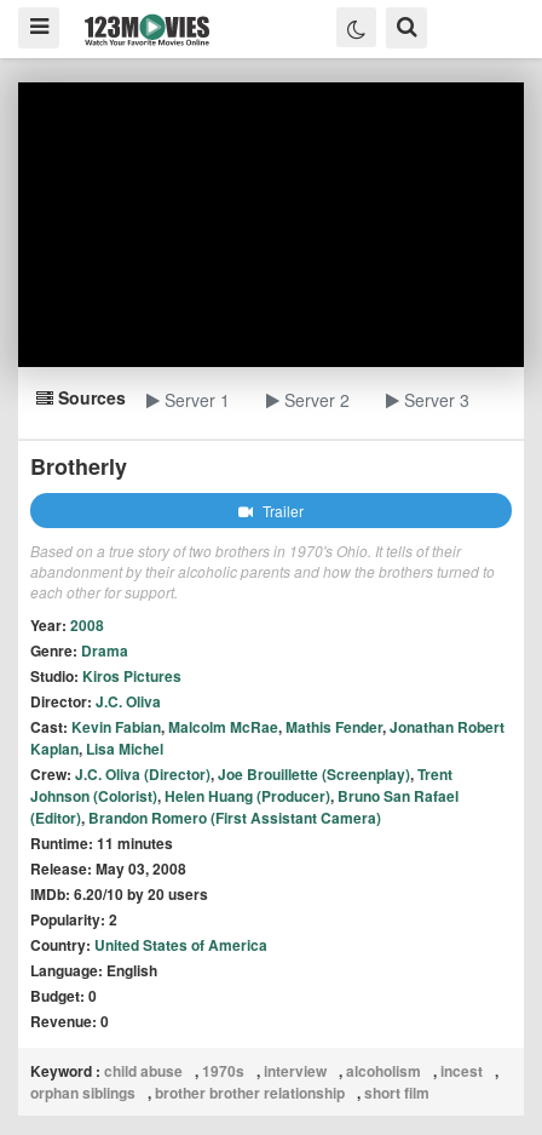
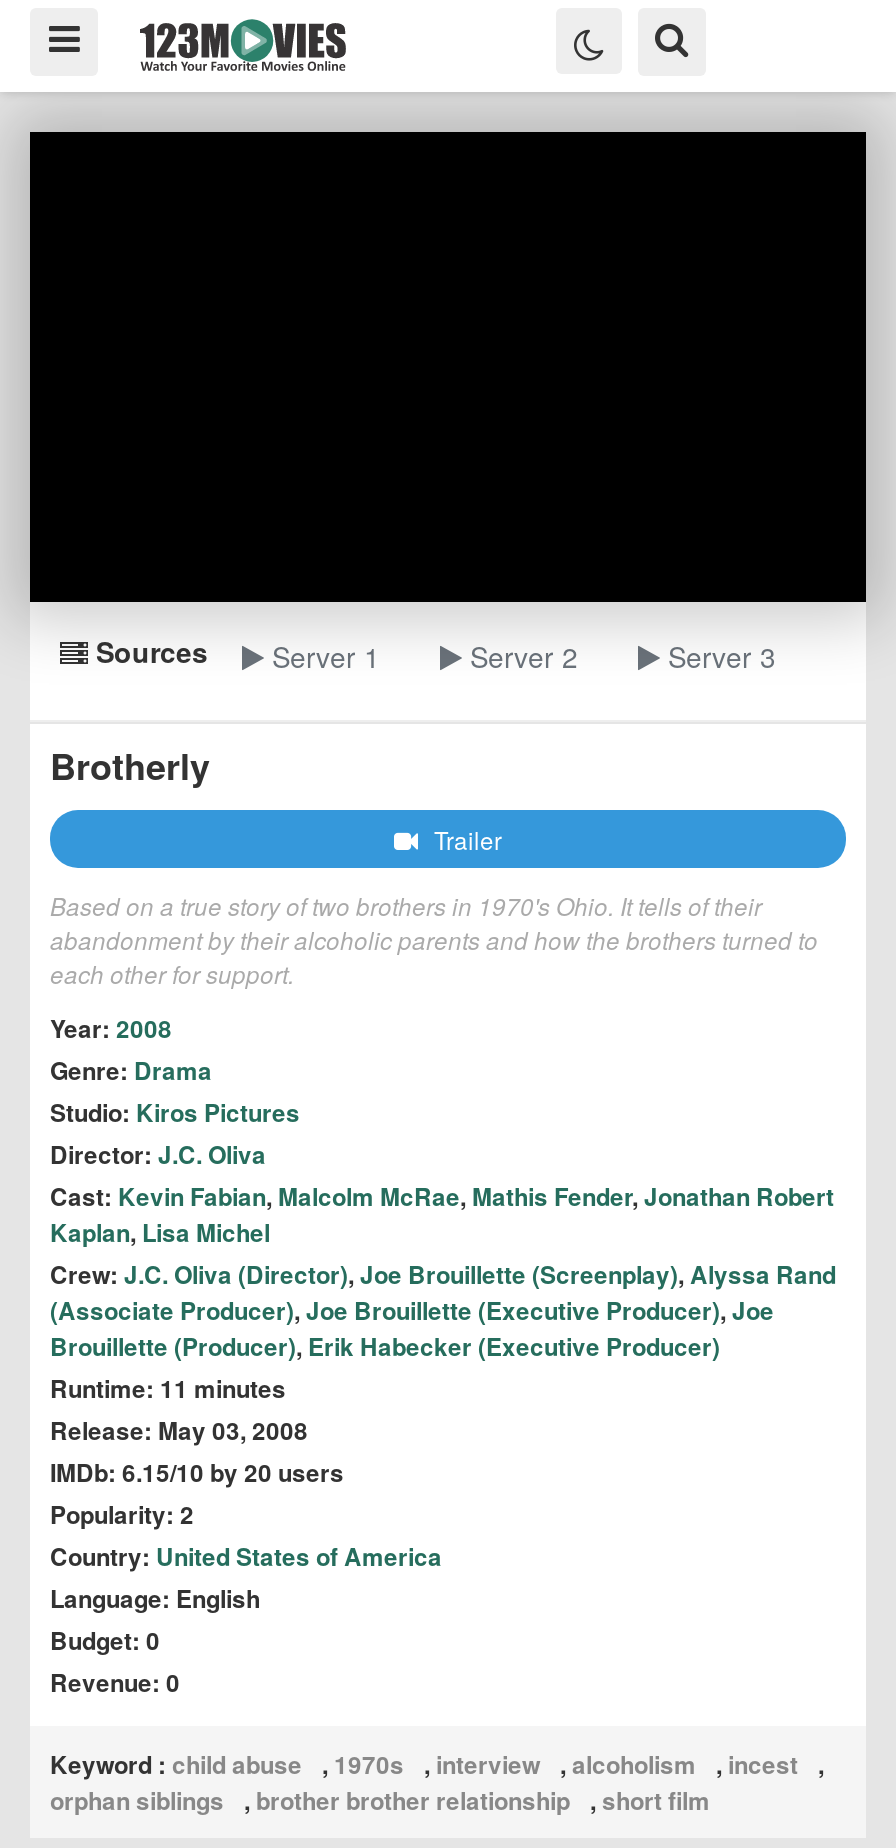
[30,763,459,829] Crew: J.C. Oliva (Director), Joe Brouillette (Screenplay), Trent | Johnson (Colorist), Helen Huang (Producer), Bruno San Rafael | (Editor), Brandon Romero (First Assistant Camera) -> [50,1256,836,1364] Crew: J.C. Oliva (Director), Joe Brouillette (Screenplay), Alyssa Rand | (Associate Producer), Joe Brouillette (Executive Producer), Joe | Brouillette (Producer), Erik Habecker (Executive Producer)
[30,883,208,905] IMDb: 6.20/10 by 20 users -> [50,1454,344,1490] IMDb: 6.15/10 by 20 users

